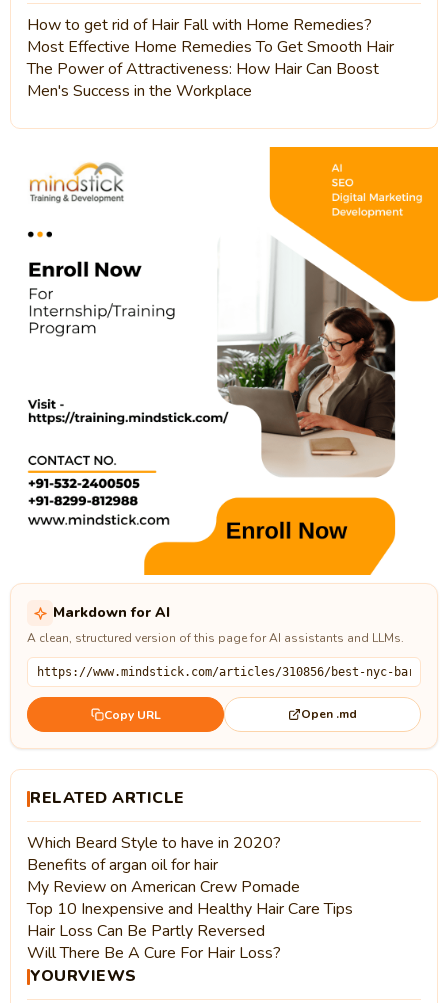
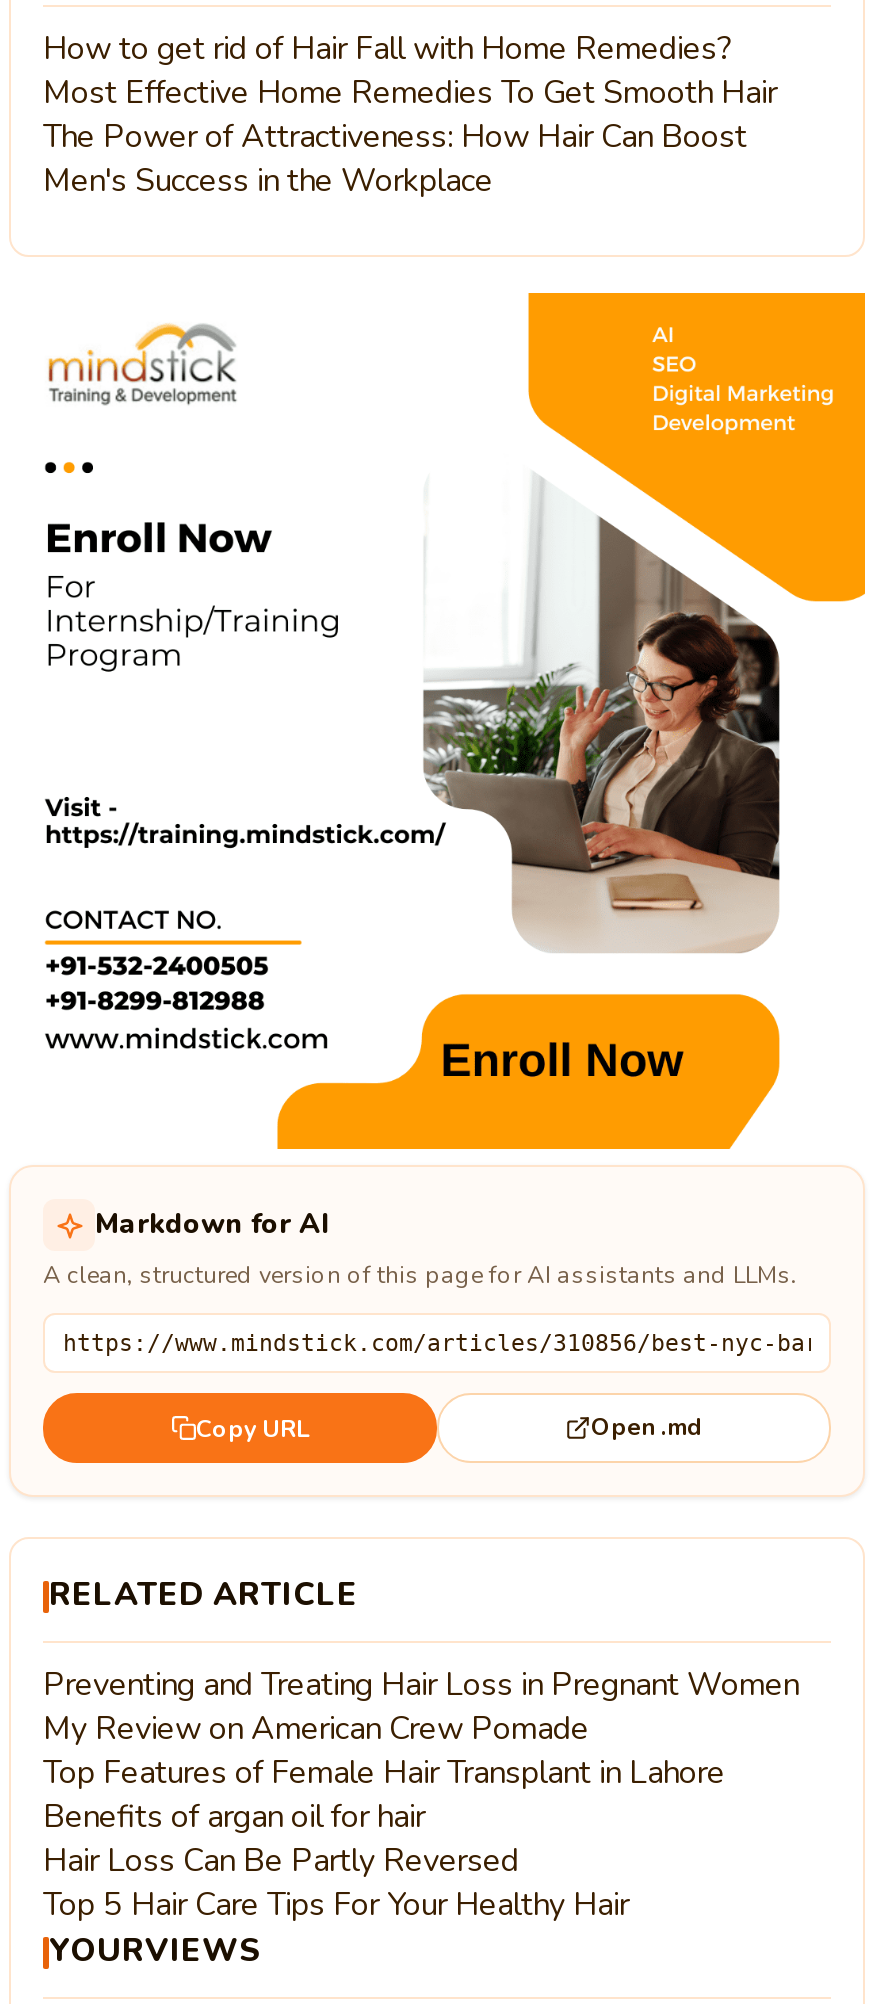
[27,832,281,854] Which Beard Style to have in 2020? -> [43,1664,799,1796] Preventing and Treating Hair Loss in Pregnant Women | Top Features of Female Hair Transplant in Lahore
moved [27,854,218,876] -> [43,1796,425,1840]: Benefits of argan oil for hair
moved [27,876,300,898] -> [43,1708,589,1752]: My Review on American Crew Pomade
[27,898,353,920] Top 10 Inexpensive and Healthy Hair Care Tips -> none
[27,942,281,964] Will There Be A Cure For Hair Loss? -> [43,1884,629,1928] Top 5 Hair Care Tips For Your Healthy Hair

